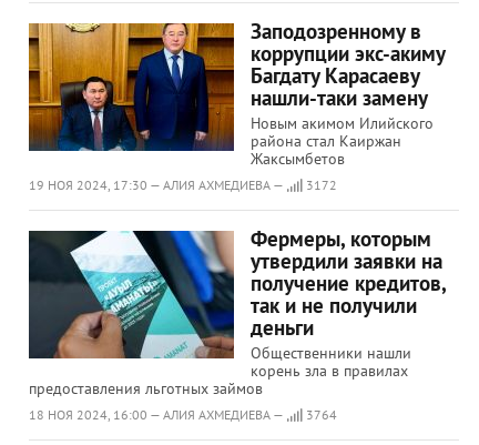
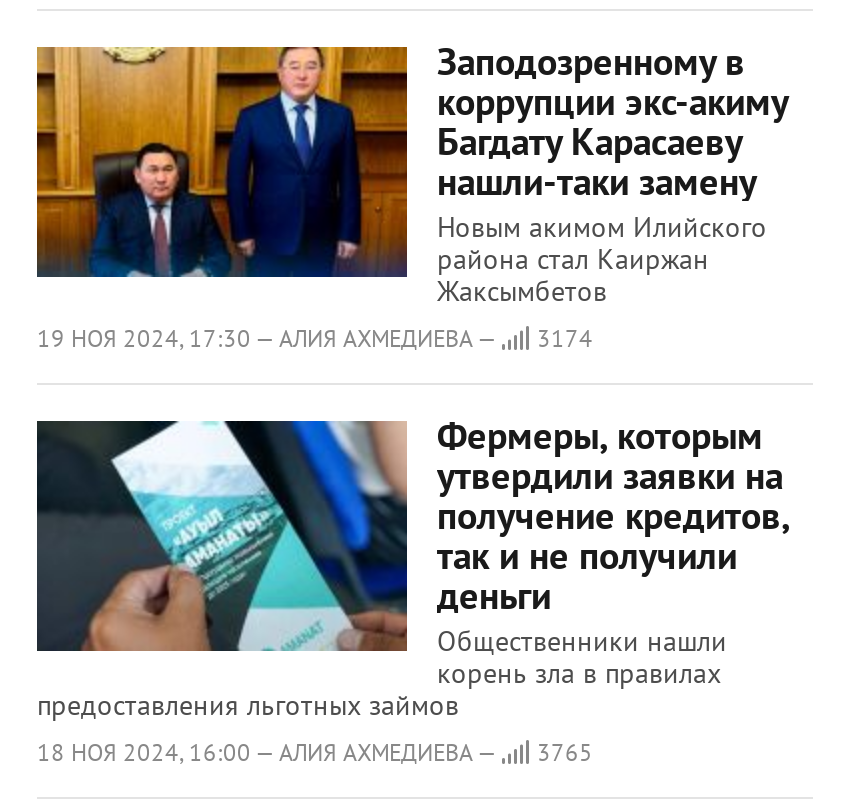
[29,176,337,193] 19 НОЯ 2024, 17:30 — АЛИЯ АХМЕДИЕВА — 3172 -> [37,323,593,353] 19 НОЯ 2024, 17:30 — АЛИЯ АХМЕДИЕВА — 3174
[29,406,337,423] 18 НОЯ 2024, 16:00 — АЛИЯ АХМЕДИЕВА — 3764 -> [37,737,593,767] 18 НОЯ 2024, 16:00 — АЛИЯ АХМЕДИЕВА — 3765

